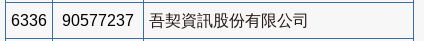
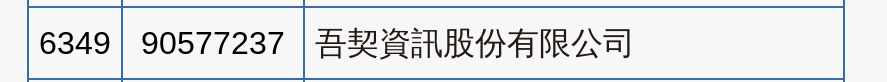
[11,12,309,29] 6336 90577237 吾契資訊股份有限公司 -> [39,26,635,60] 6349 90577237 吾契資訊股份有限公司

